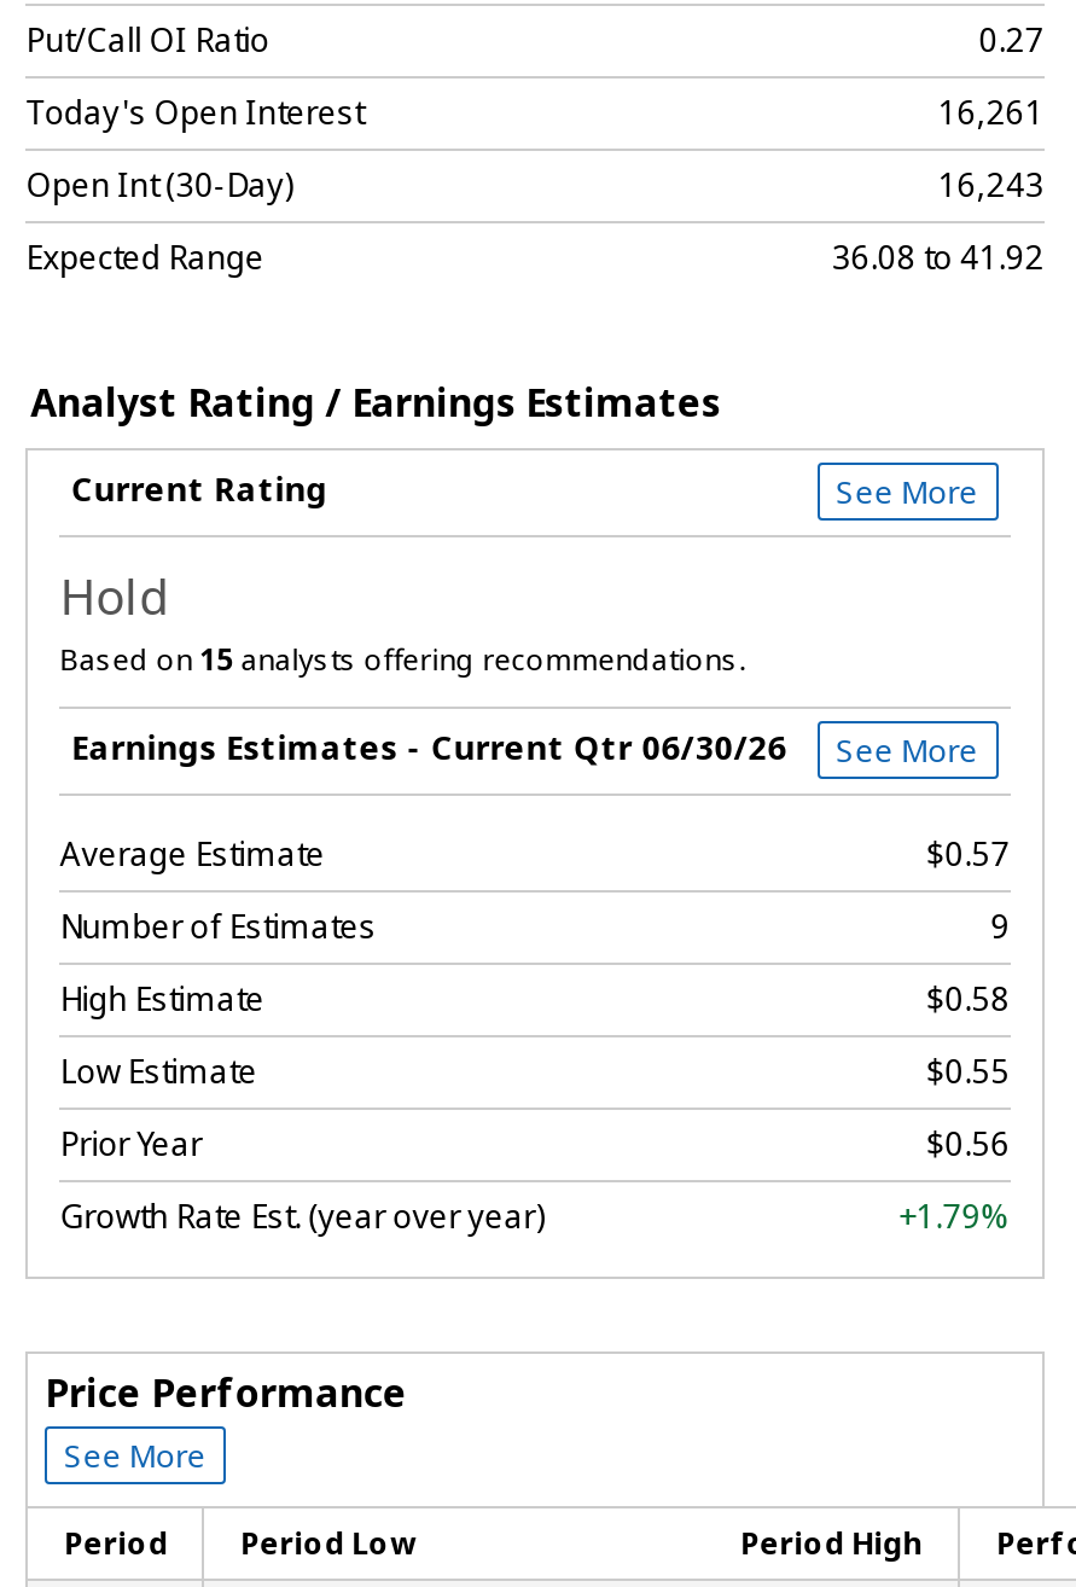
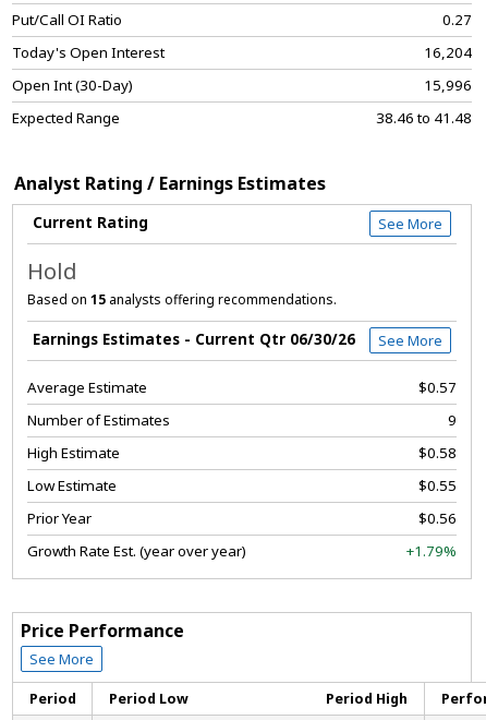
[938,90,1044,133] 16,261 -> [424,42,472,62] 16,204
[938,162,1044,206] 16,243 -> [424,75,472,94] 15,996
[832,235,1044,278] 36.08 to 41.92 -> [376,108,472,127] 38.46 to 41.48

